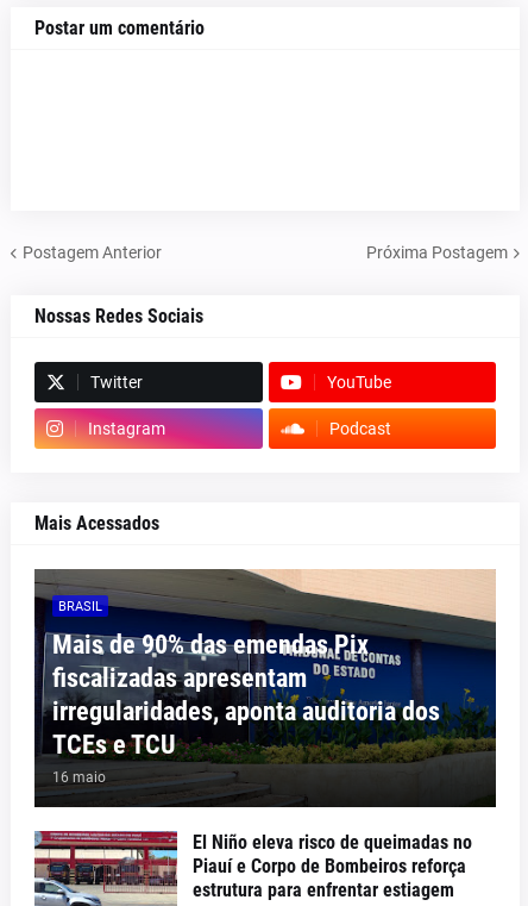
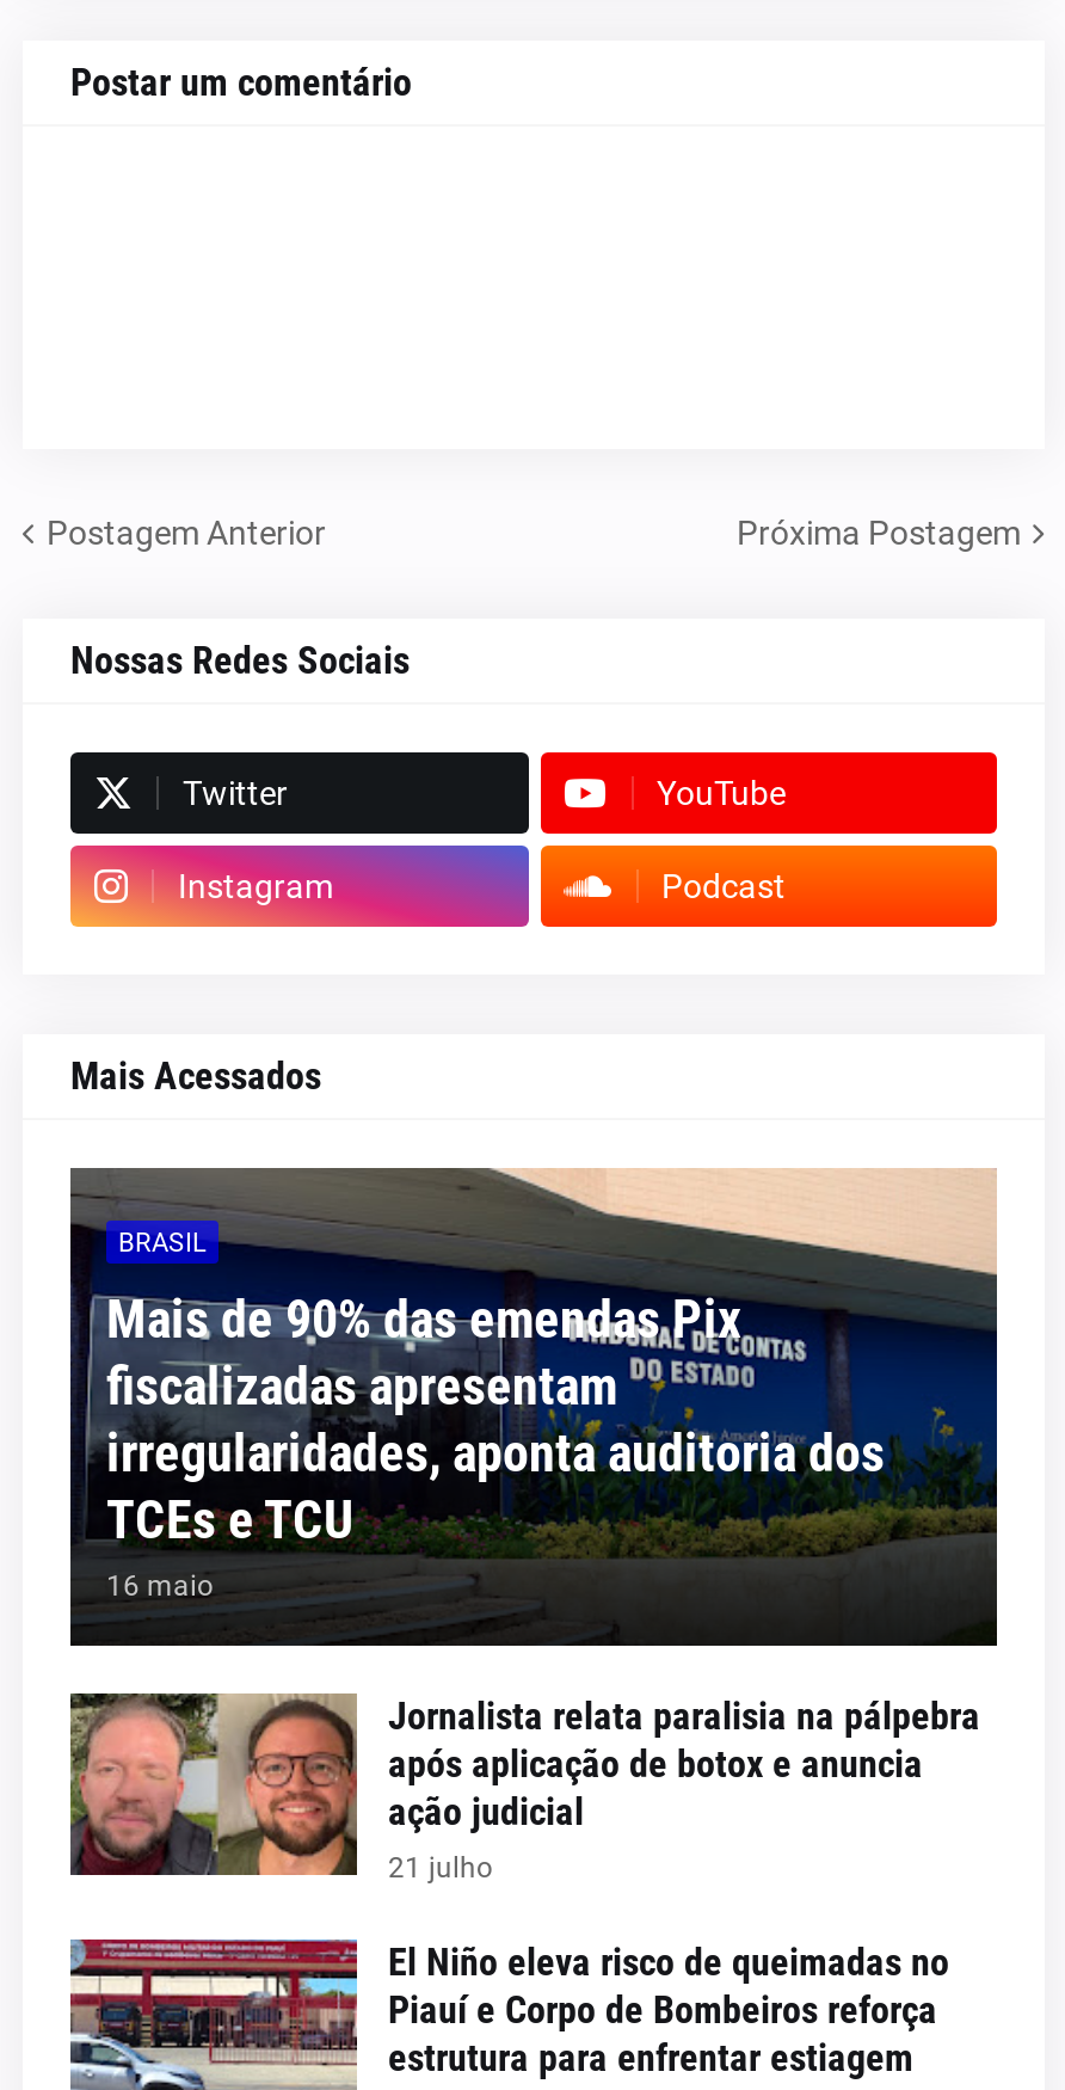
none -> [70,1691,980,1892] [image] | Jornalista relata paralisia na pálpebra | após aplicação de botox e anuncia | ação judicial | 21 julho

